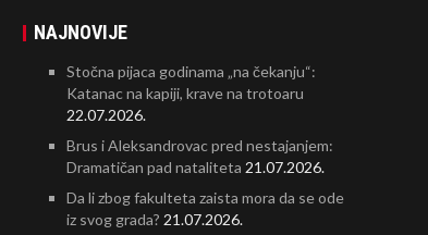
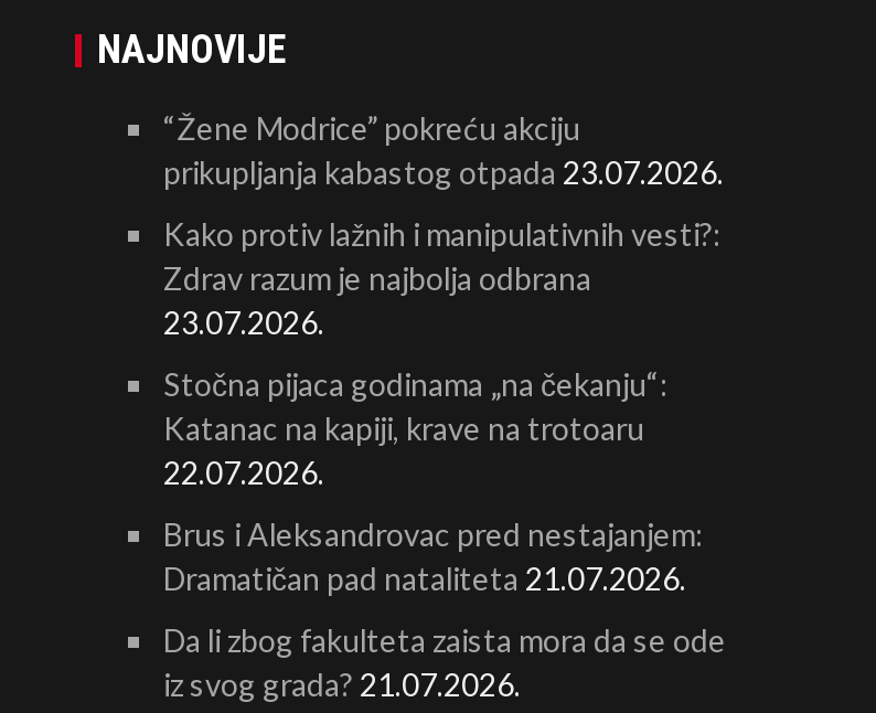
none -> [163,108,724,340] “Žene Modrice” pokreću akciju | prikupljanja kabastog otpada 23.07.2026. | Kako protiv lažnih i manipulativnih vesti?: | Zdrav razum je najbolja odbrana | 23.07.2026.

